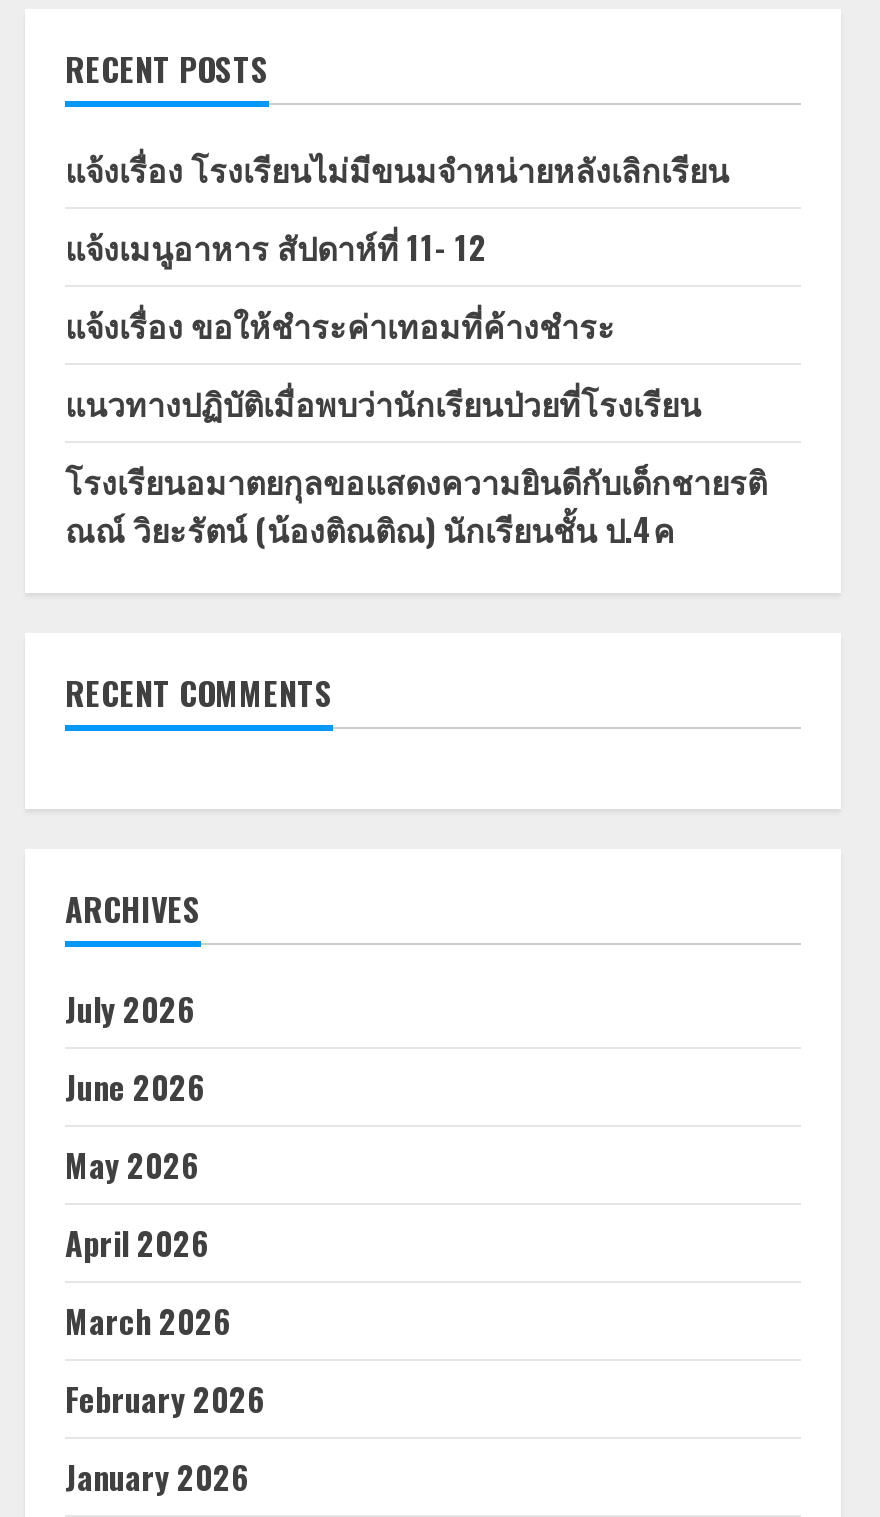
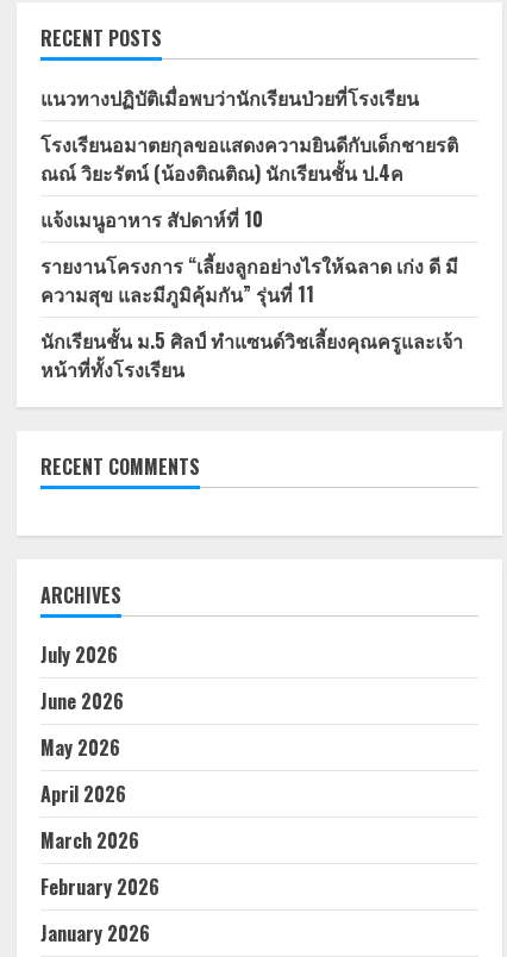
[65,145,729,349] แจ้งเรื่อง โรงเรียนไม่มีขนมจำหน่ายหลังเลิกเรียน | แจ้งเมนูอาหาร สัปดาห์ที่ 11- 12 | แจ้งเรื่อง ขอให้ชำระค่าเทอมที่ค้างชำระ -> none
moved [65,379,767,553] -> [40,83,458,187]: แนวทางปฏิบัติเมื่อพบว่านักเรียนป่วยที่โรงเรียน | โรงเรียนอมาตยกุลขอแสดงความยินดีกับเด็กชายรติ | ณณ์ วิยะรัตน์ (น้องติณติณ) นักเรียนชั้น ป.4ค
none -> [40,205,463,383] แจ้งเมนูอาหาร สัปดาห์ที่ 10 | รายงานโครงการ “เลี้ยงลูกอย่างไรให้ฉลาด เก่ง ดี มี | ความสุข และมีภูมิคุ้มกัน” รุ่นที่ 11 | นักเรียนชั้น ม.5 ศิลป์ ทำแซนด์วิชเลี้ยงคุณครูและเจ้า | หน้าที่ทั้งโรงเรียน

